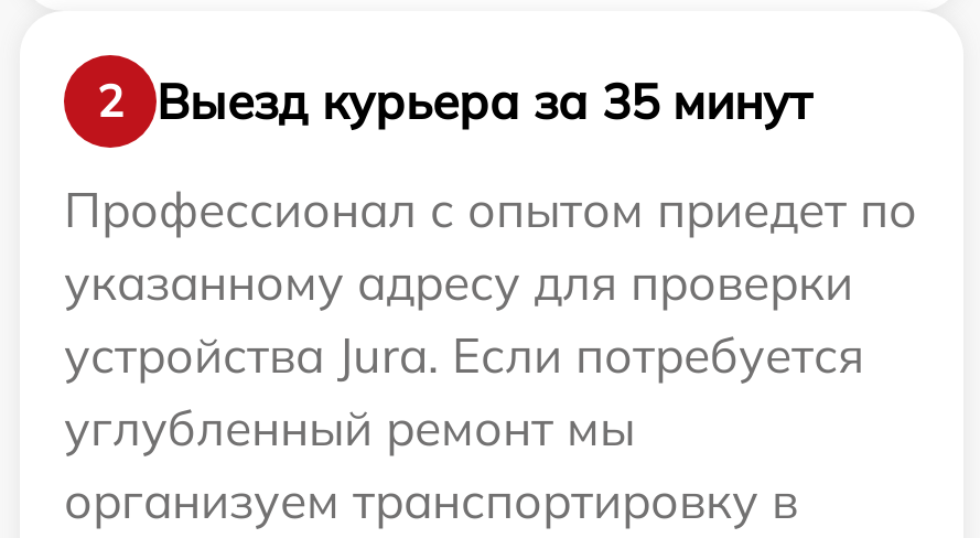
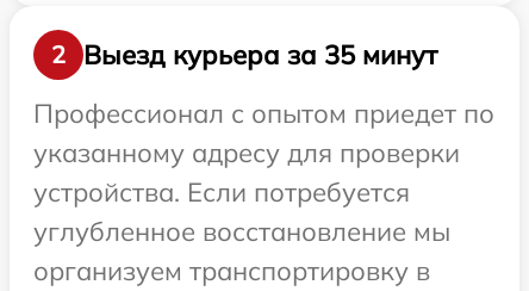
[64,324,864,459] устройства Jura. Если потребуется | углубленный ремонт мы -> [33,175,450,248] устройства. Если потребуется | углубленное восстановление мы

